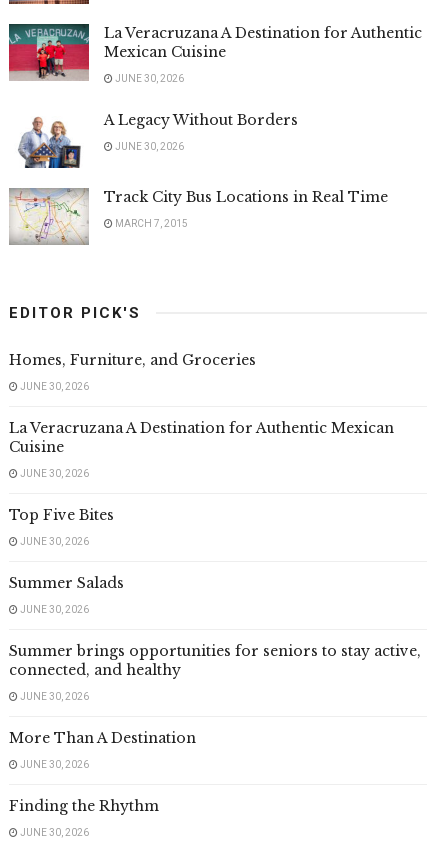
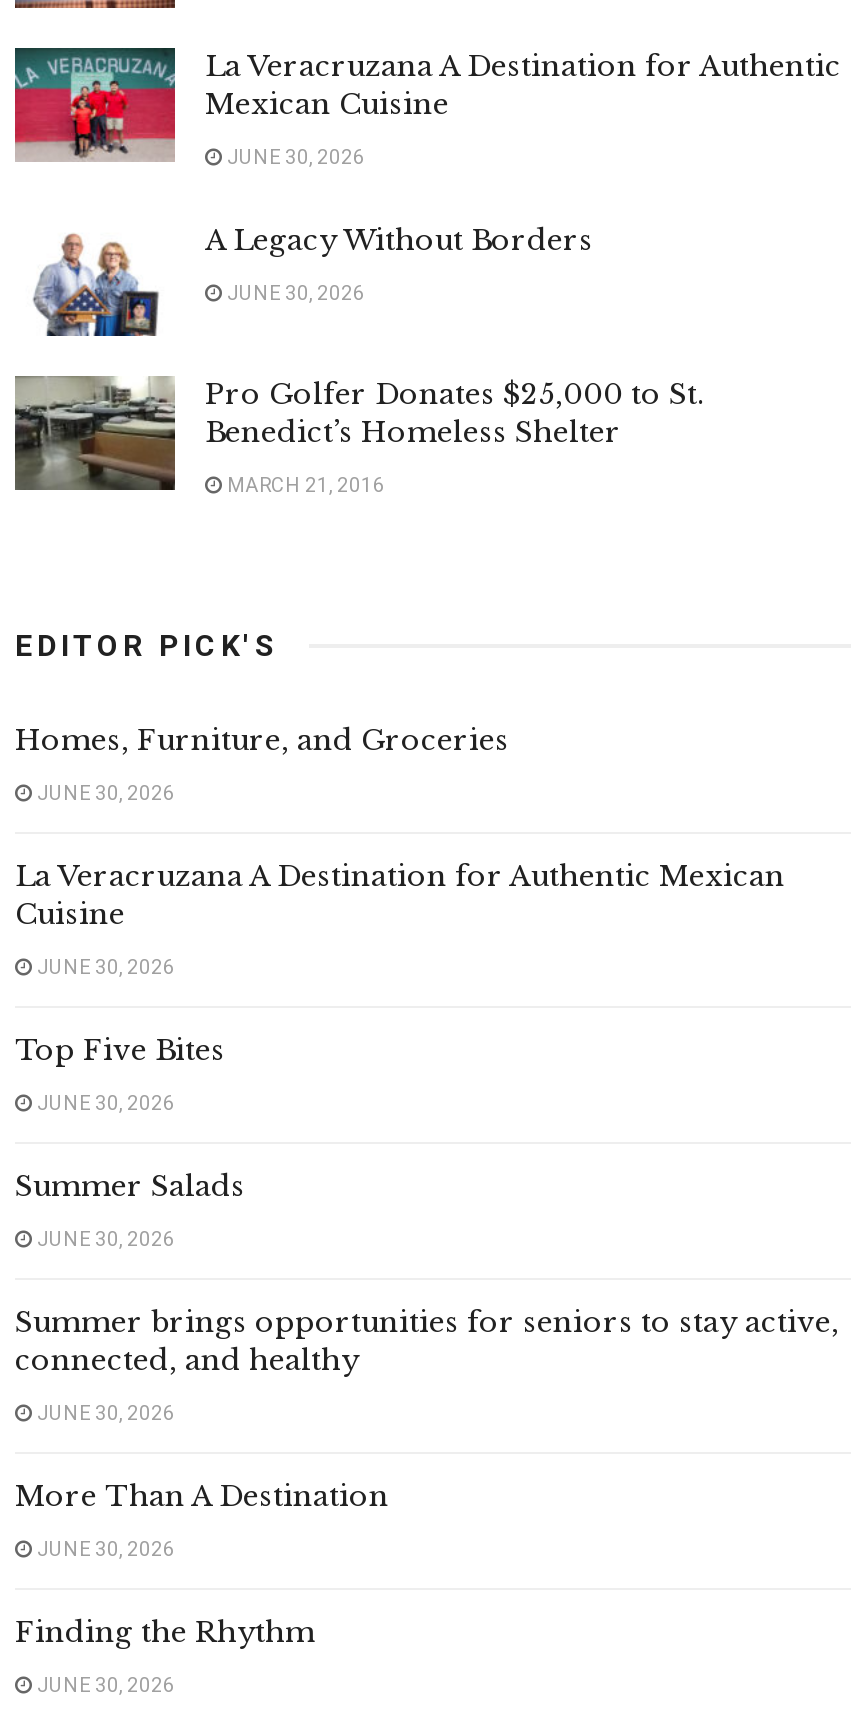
[9,187,388,246] [image] | Track City Bus Locations in Real Time -> [13,376,705,490] [image] | Pro Golfer Donates $25,000 to St. | Benedict’s Homeless Shelter
[113,218,188,229] MARCH 7, 2015 -> [223,474,385,496] MARCH 21, 2016

